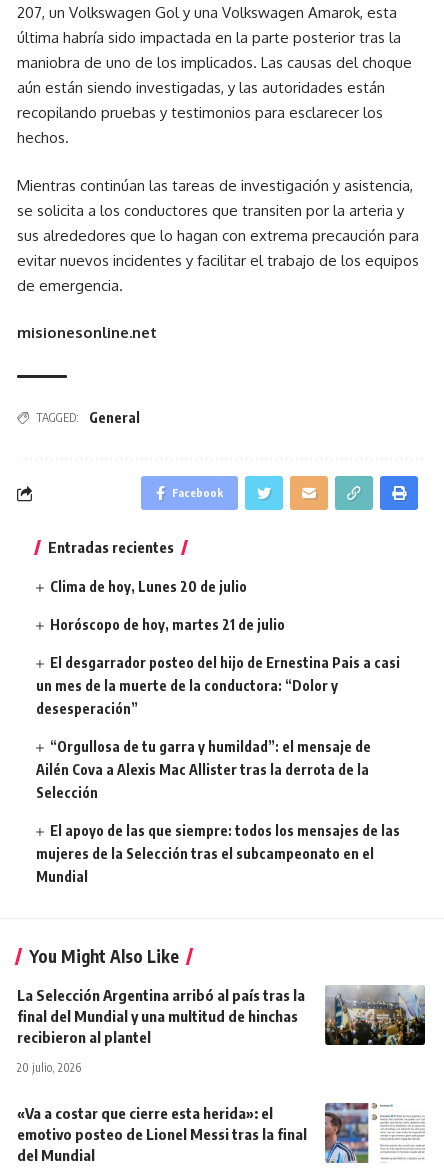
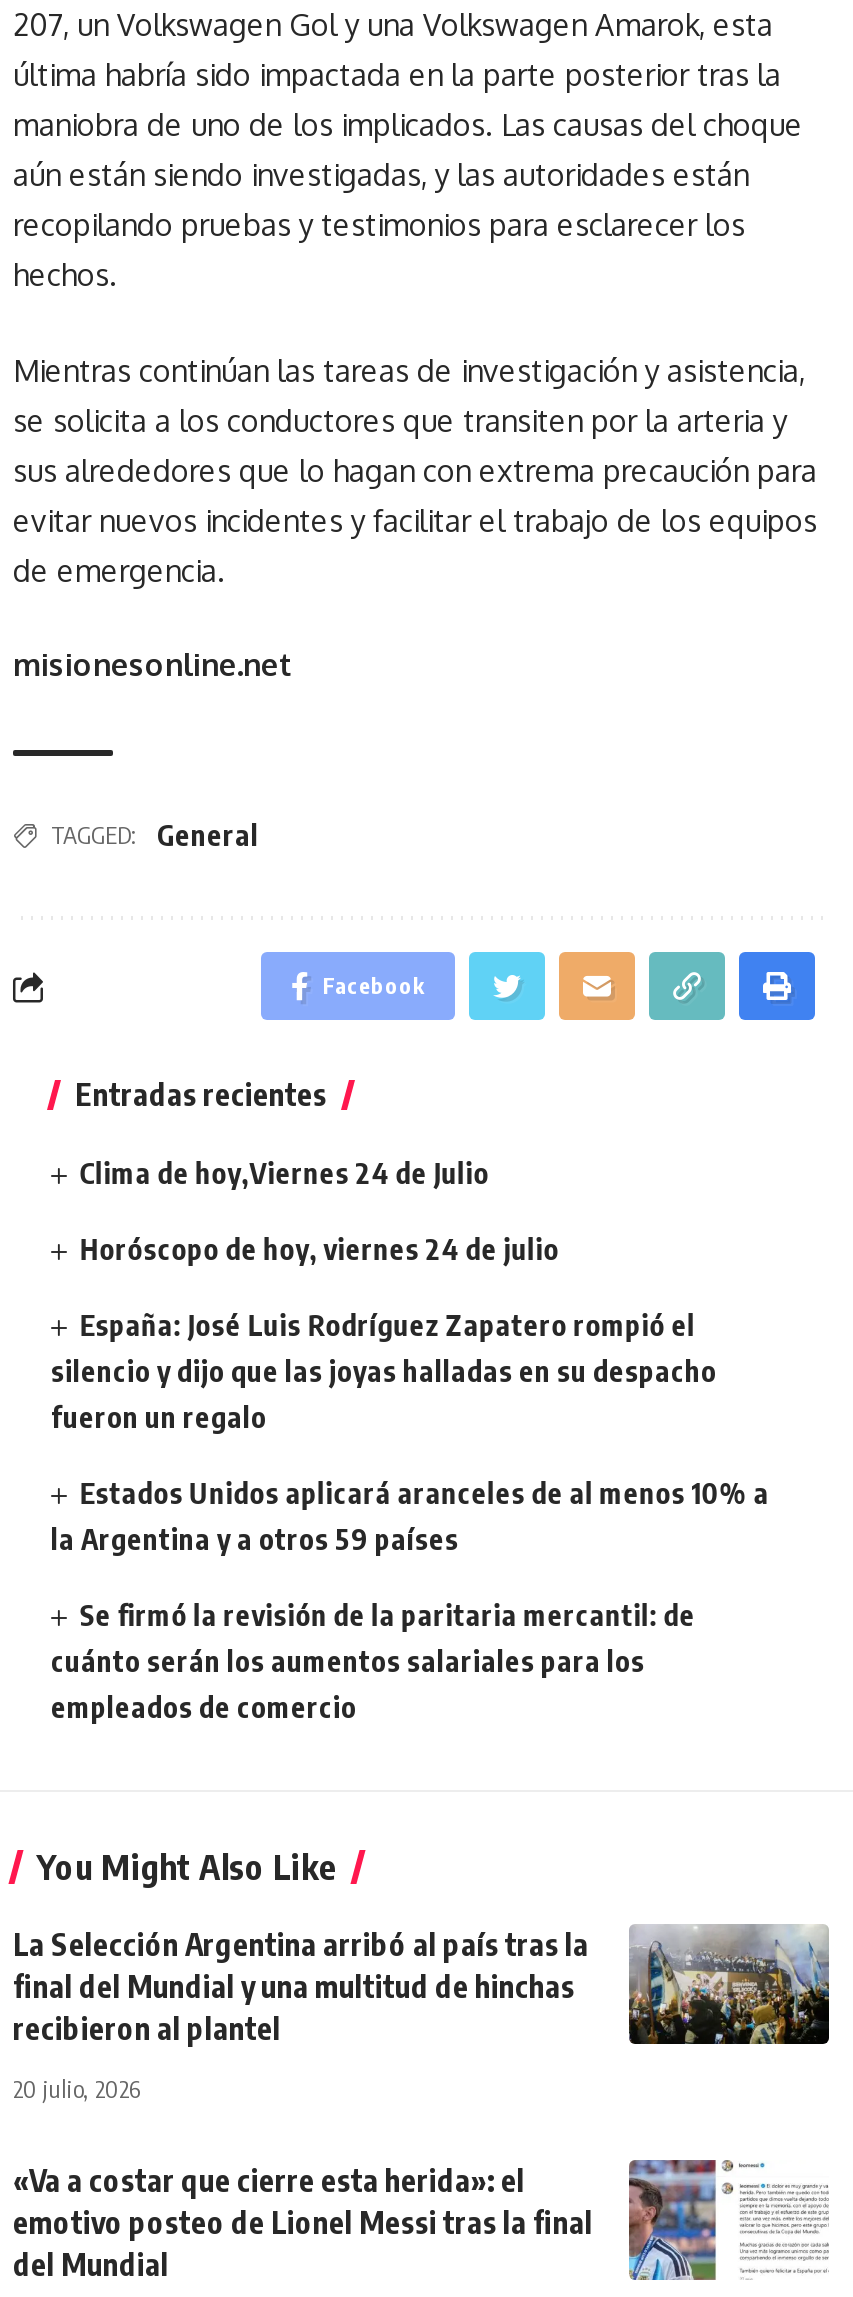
[50,578,247,595] Clima de hoy, Lunes 20 de julio -> [79,1157,489,1191] Clima de hoy,Viernes 24 de Julio
[50,616,285,633] Horóscopo de hoy, martes 21 de julio -> [79,1233,559,1267] Horóscopo de hoy, viernes 24 de julio
[36,654,400,717] El desgarrador posteo del hijo de Ernestina Pais a casi | un mes de la muerte de la conductora: “Dolor y | desesperación” -> [51,1309,717,1435] España: José Luis Rodríguez Zapatero rompió el | silencio y dijo que las joyas halladas en su despacho | fueron un regalo
[36,738,371,801] “Orgullosa de tu garra y humildad”: el mensaje de | Ailén Cova a Alexis Mac Allister tras la derrota de la | Selección -> [51,1477,769,1557] Estados Unidos aplicará aranceles de al menos 10% a | la Argentina y a otros 59 países
[36,822,400,885] El apoyo de las que siempre: todos los mensajes de las | mujeres de la Selección tras el subcampeonato en el | Mundial -> [51,1599,695,1725] Se firmó la revisión de la paritaria mercantil: de | cuánto serán los aumentos salariales para los | empleados de comercio

